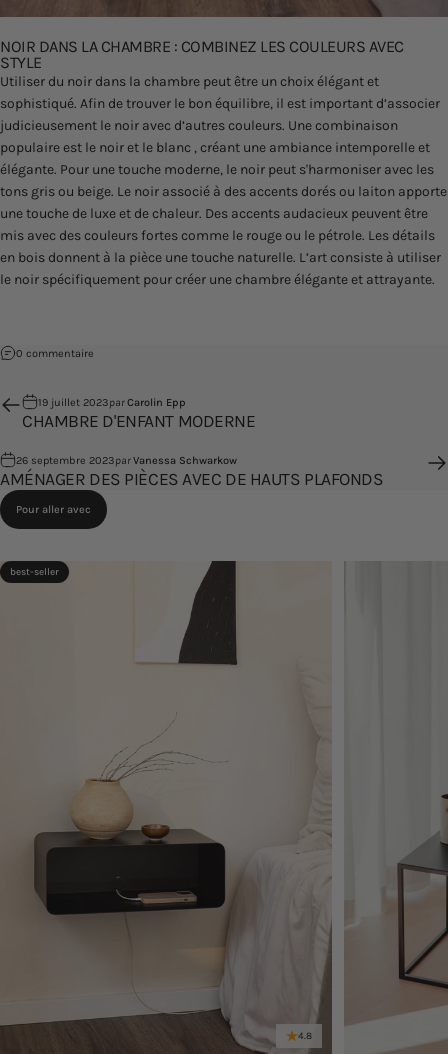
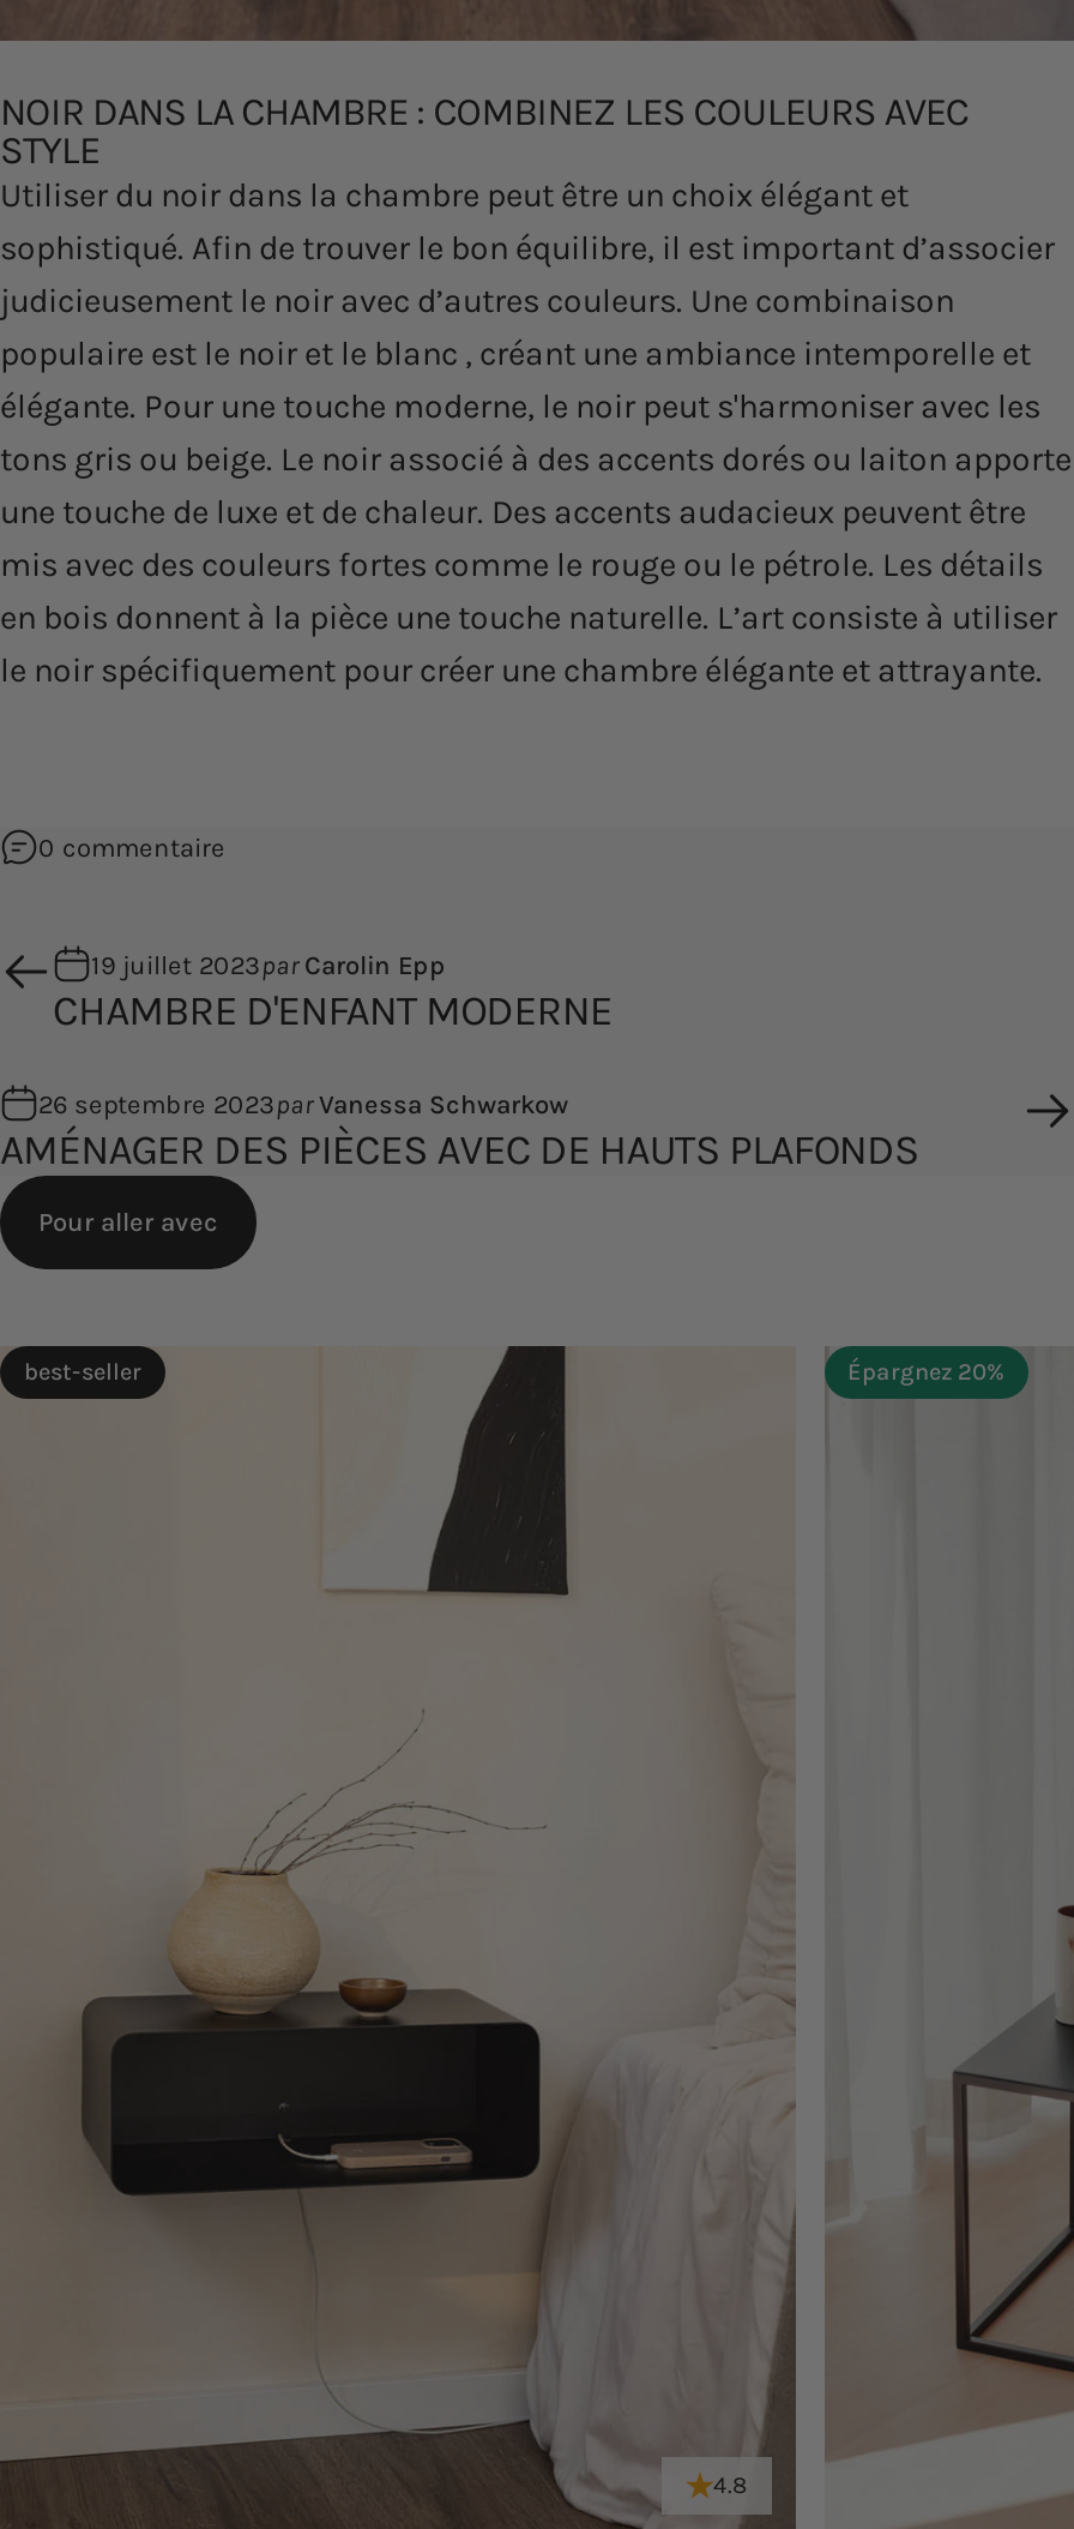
none -> [847,1357,1003,1386] Épargnez 20%

